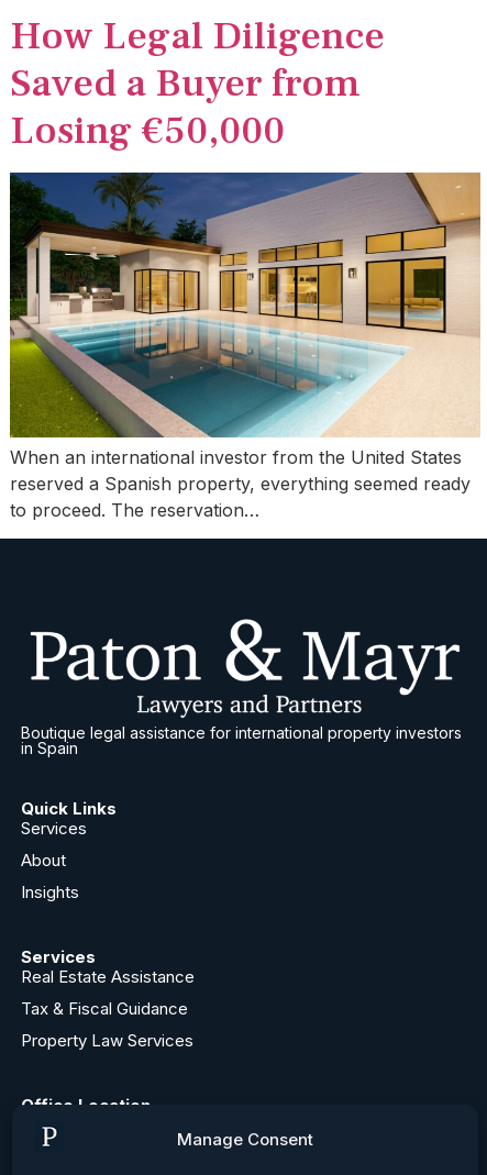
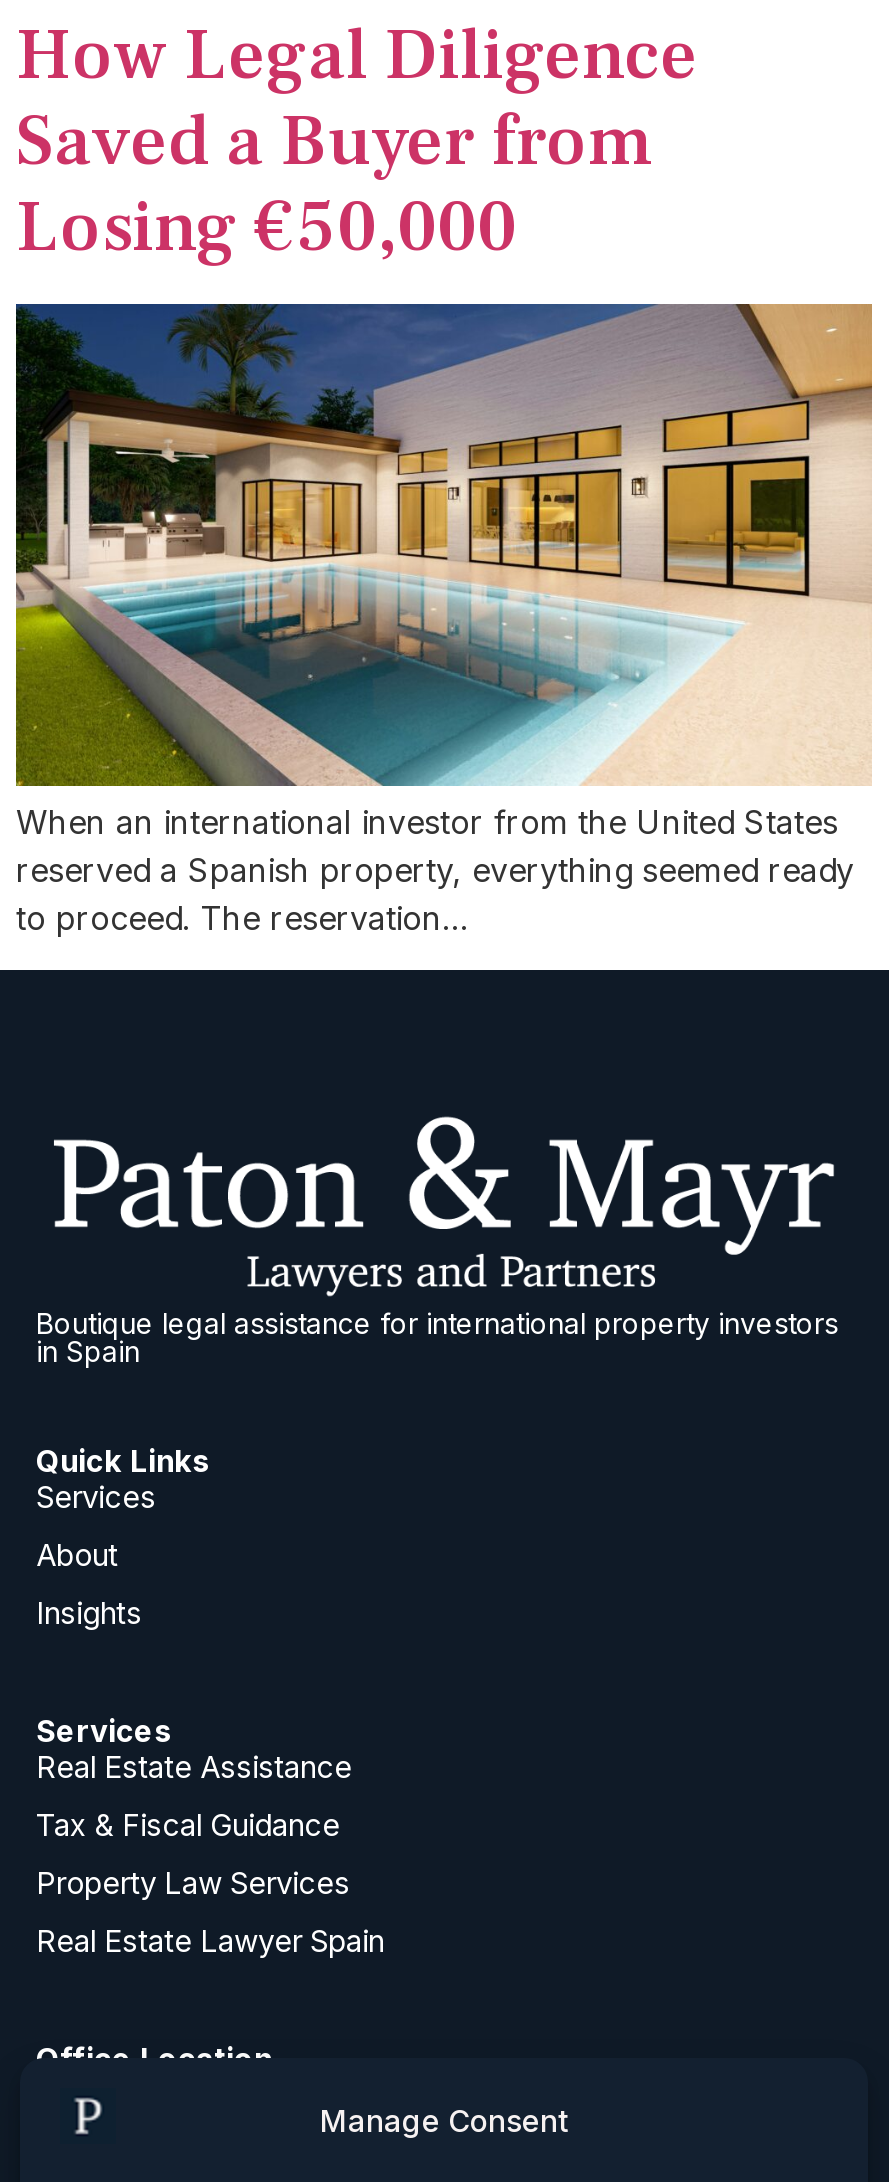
none -> [36,1921,384,1959] Real Estate Lawyer Spain

